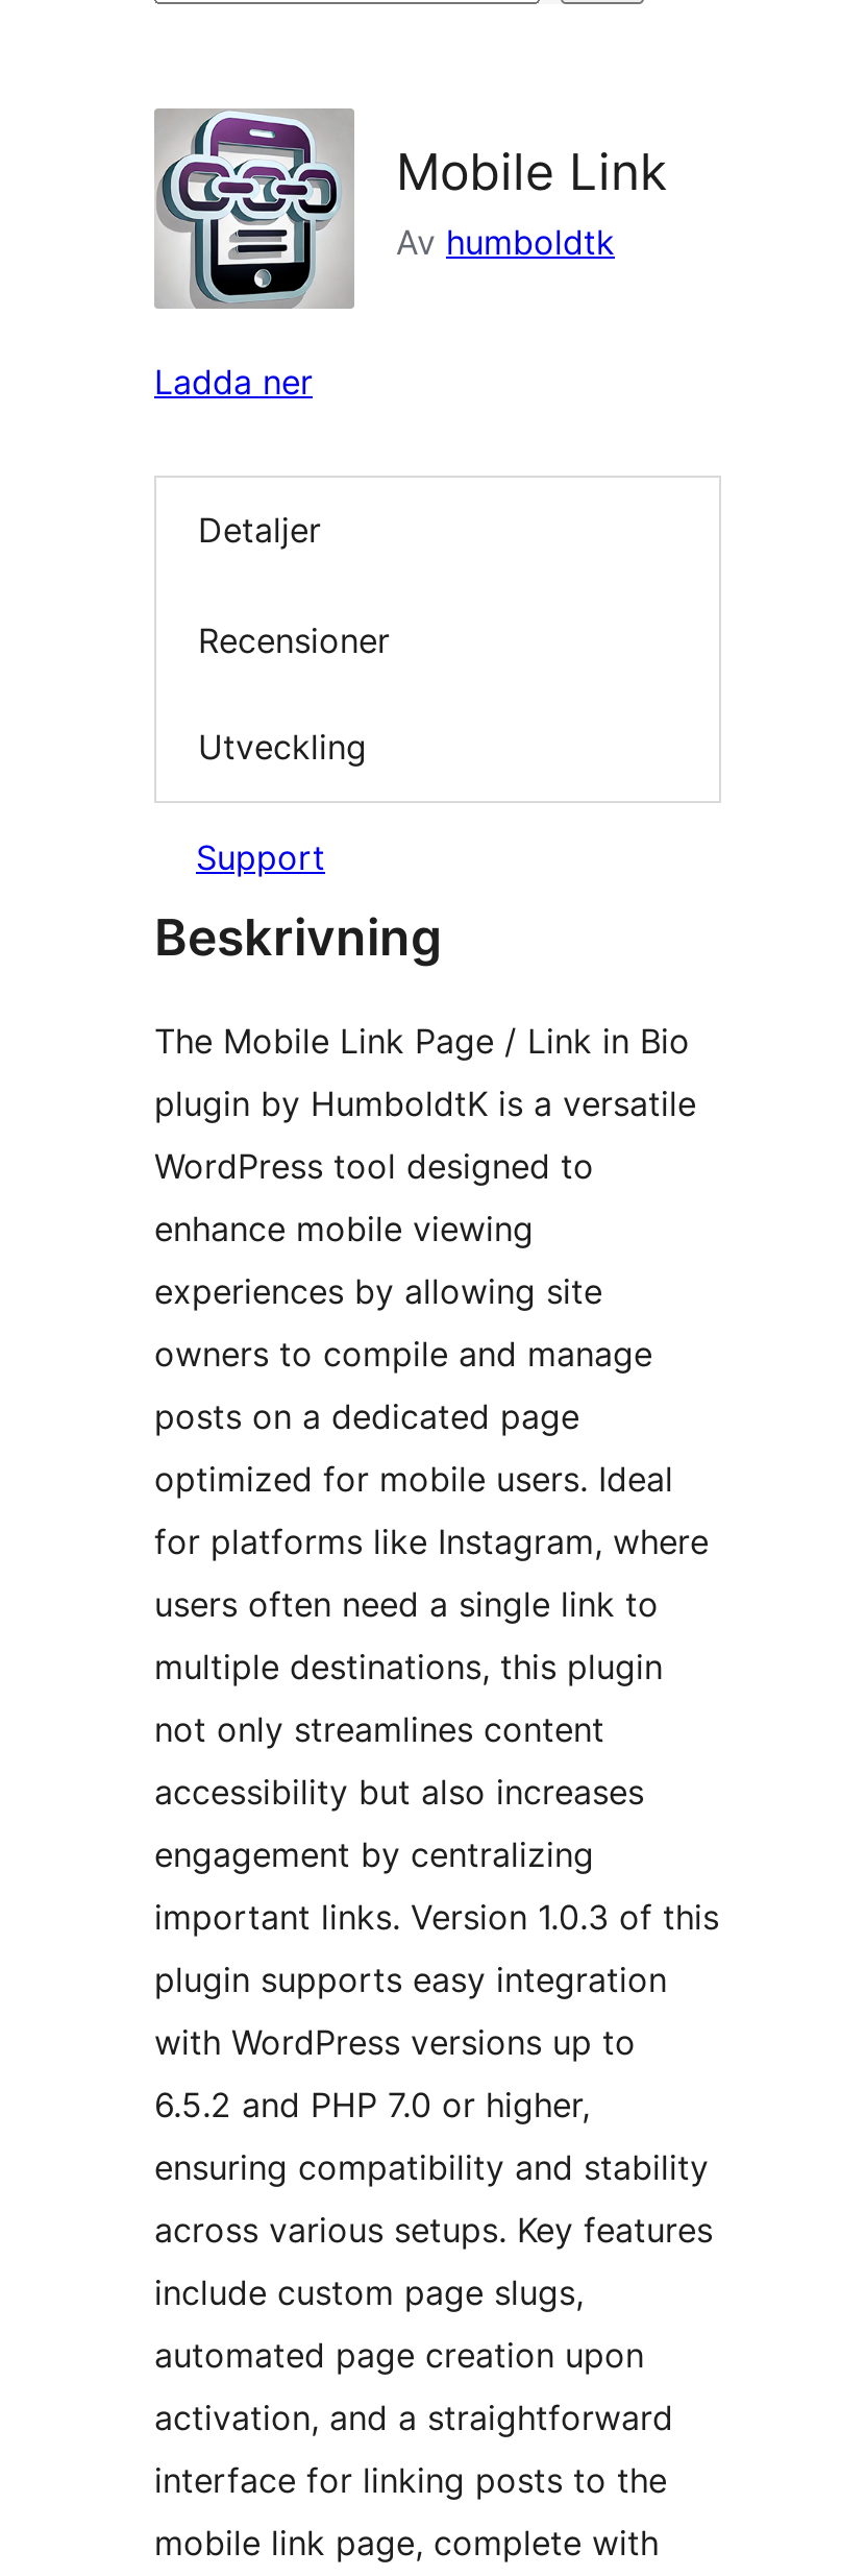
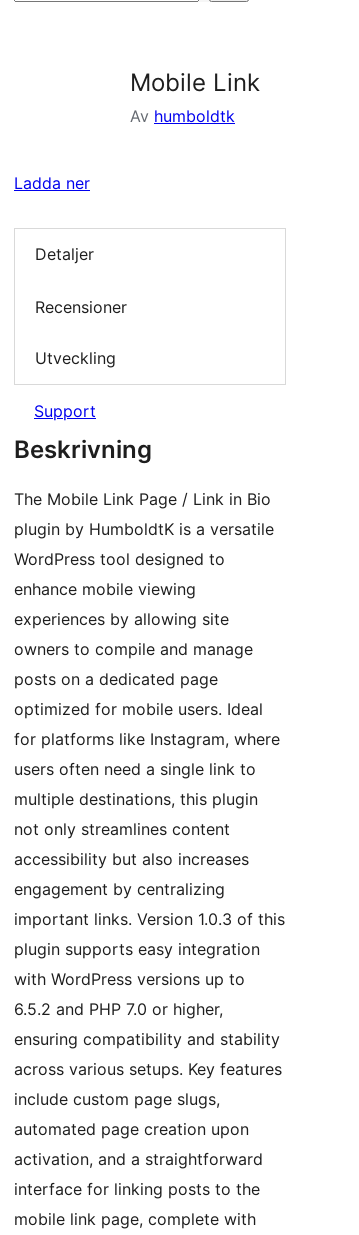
[152,106,356,311] [image] -> none

